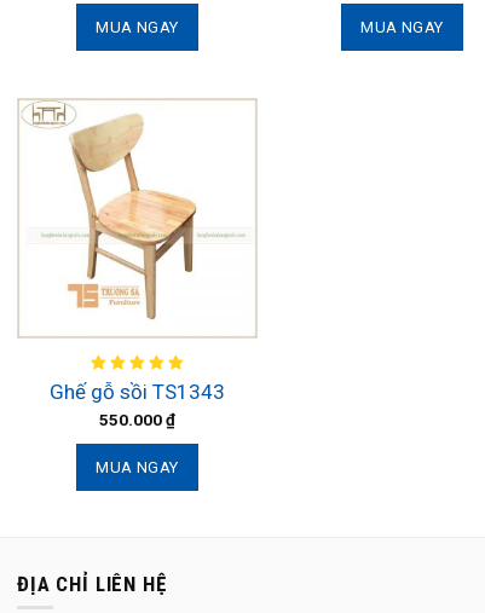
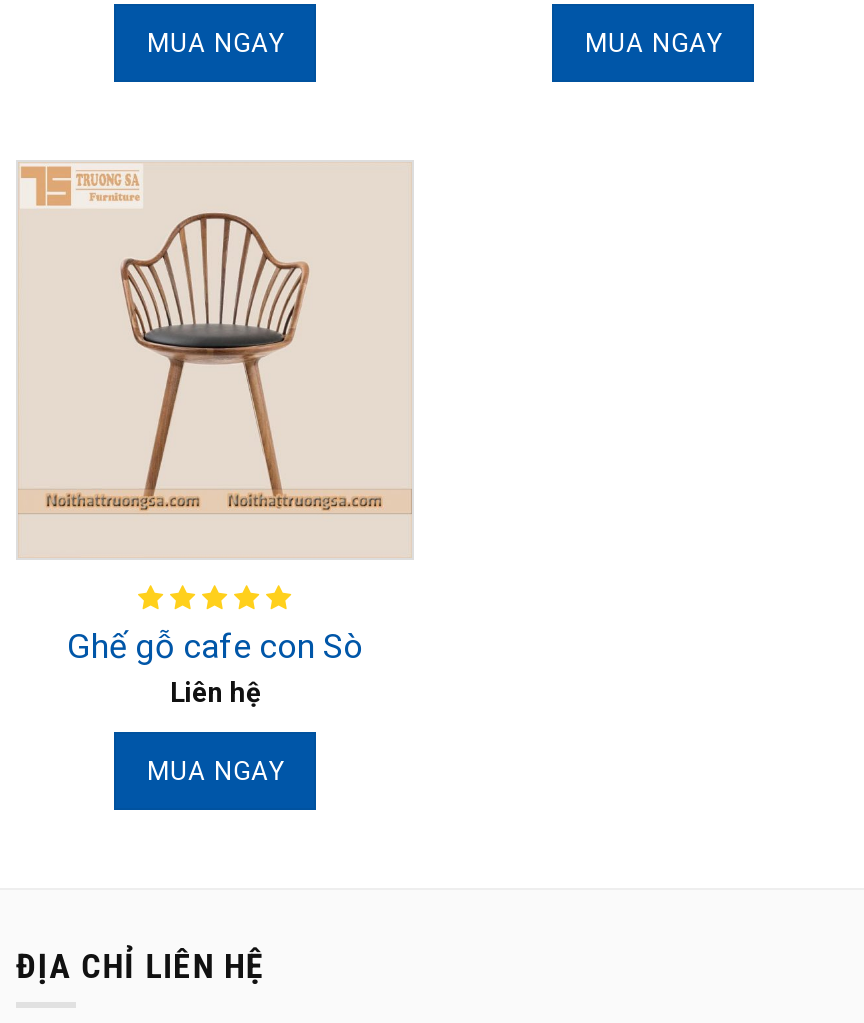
[19,102,255,429] [image] | Ghế gỗ sồi TS1343 | 550.000 ₫ -> [20,165,412,708] [image] | Ghế gỗ cafe con Sò | Liên hệ

